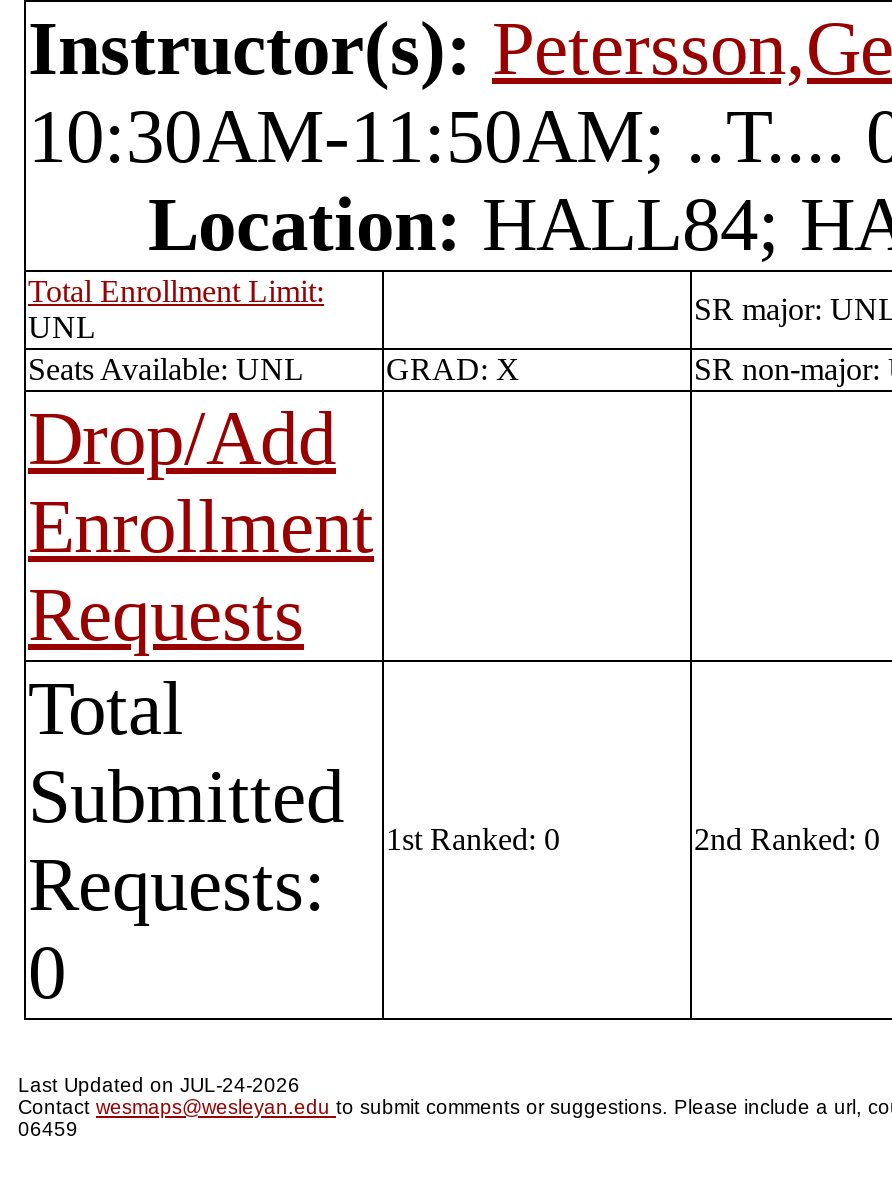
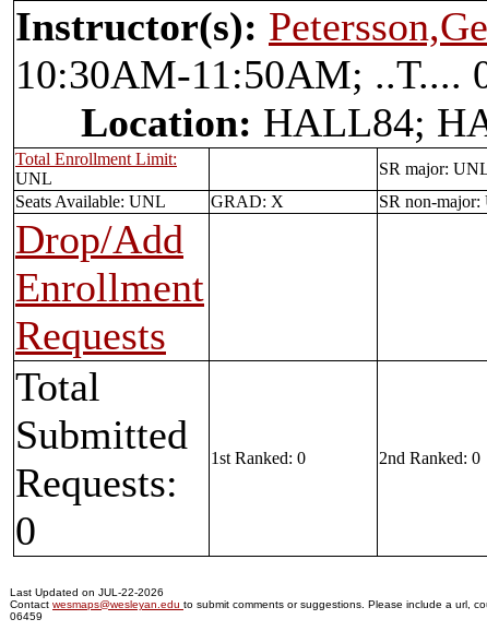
[18,1074,300,1096] Last Updated on JUL-24-2026 -> [10,586,164,598] Last Updated on JUL-22-2026

